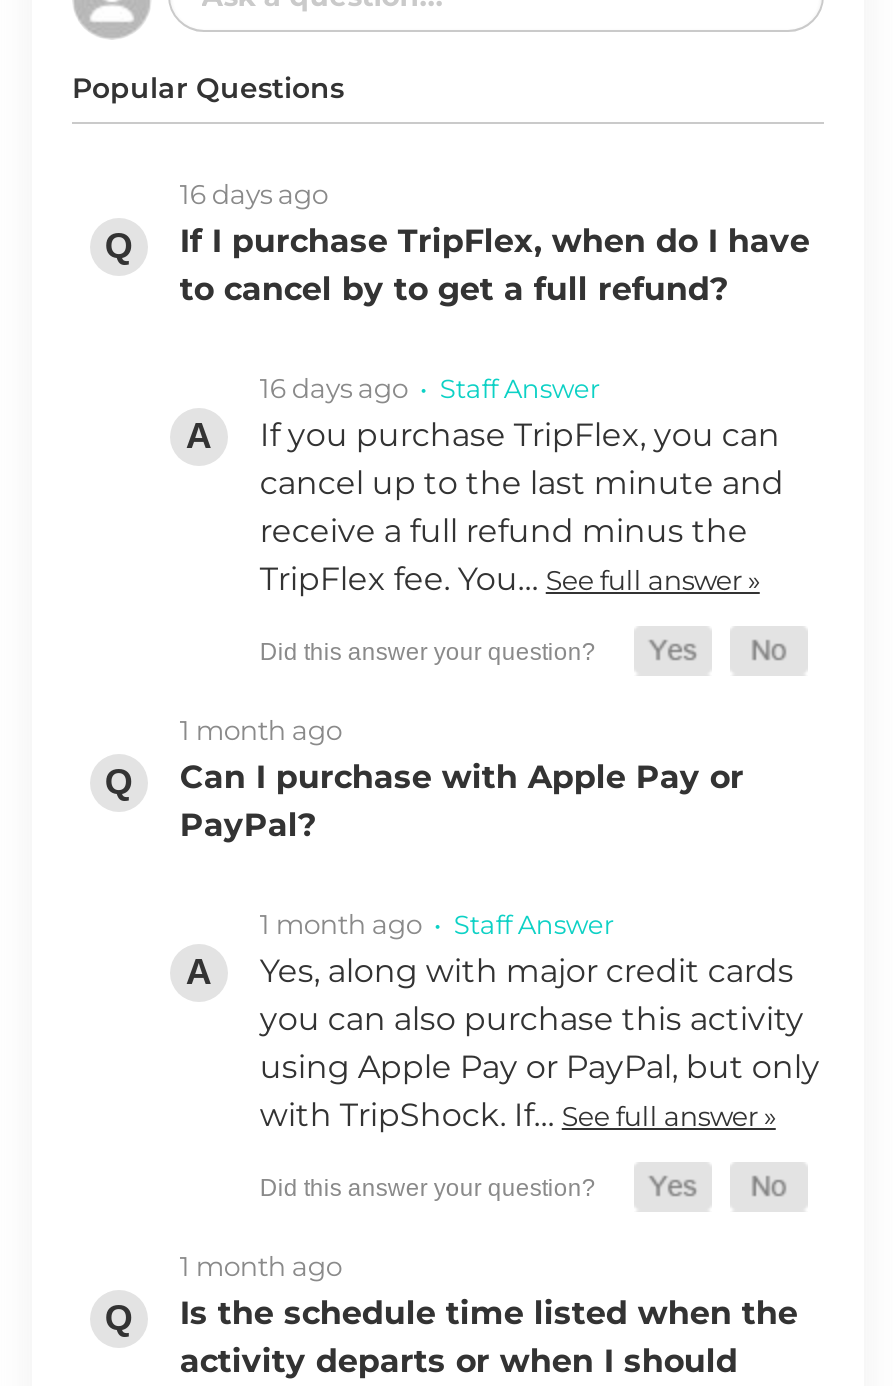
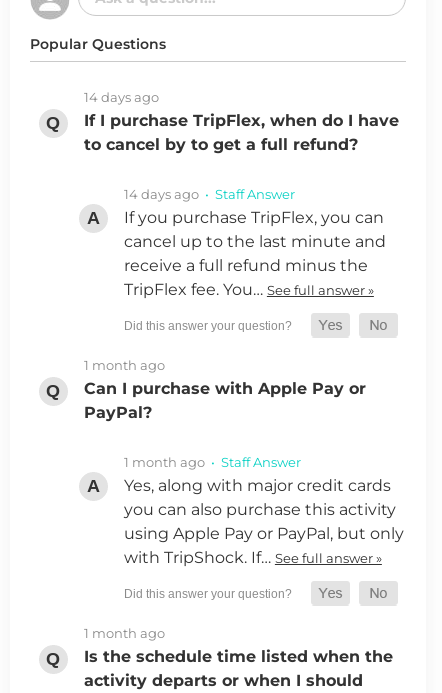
[180,178,328,210] 16 days ago -> [84,89,159,105] 14 days ago
[260,372,600,404] 16 days ago • Staff Answer -> [124,186,295,202] 14 days ago • Staff Answer

